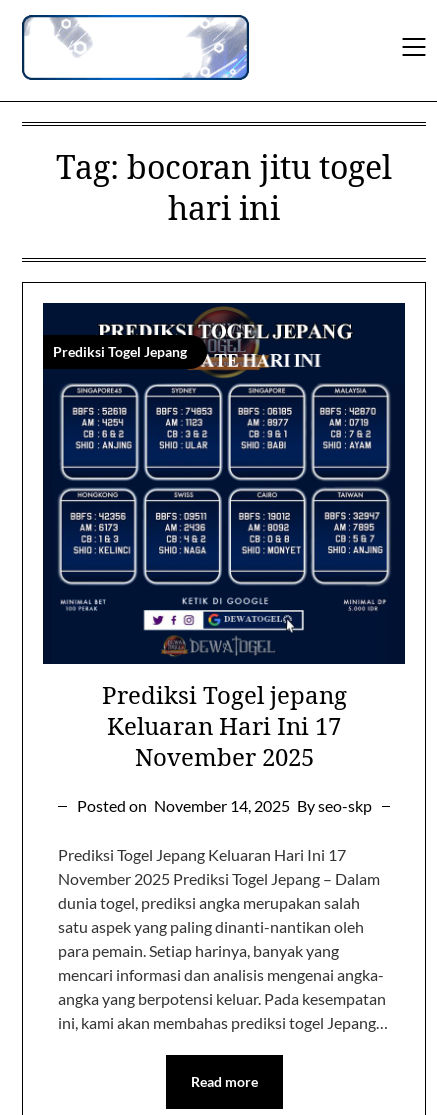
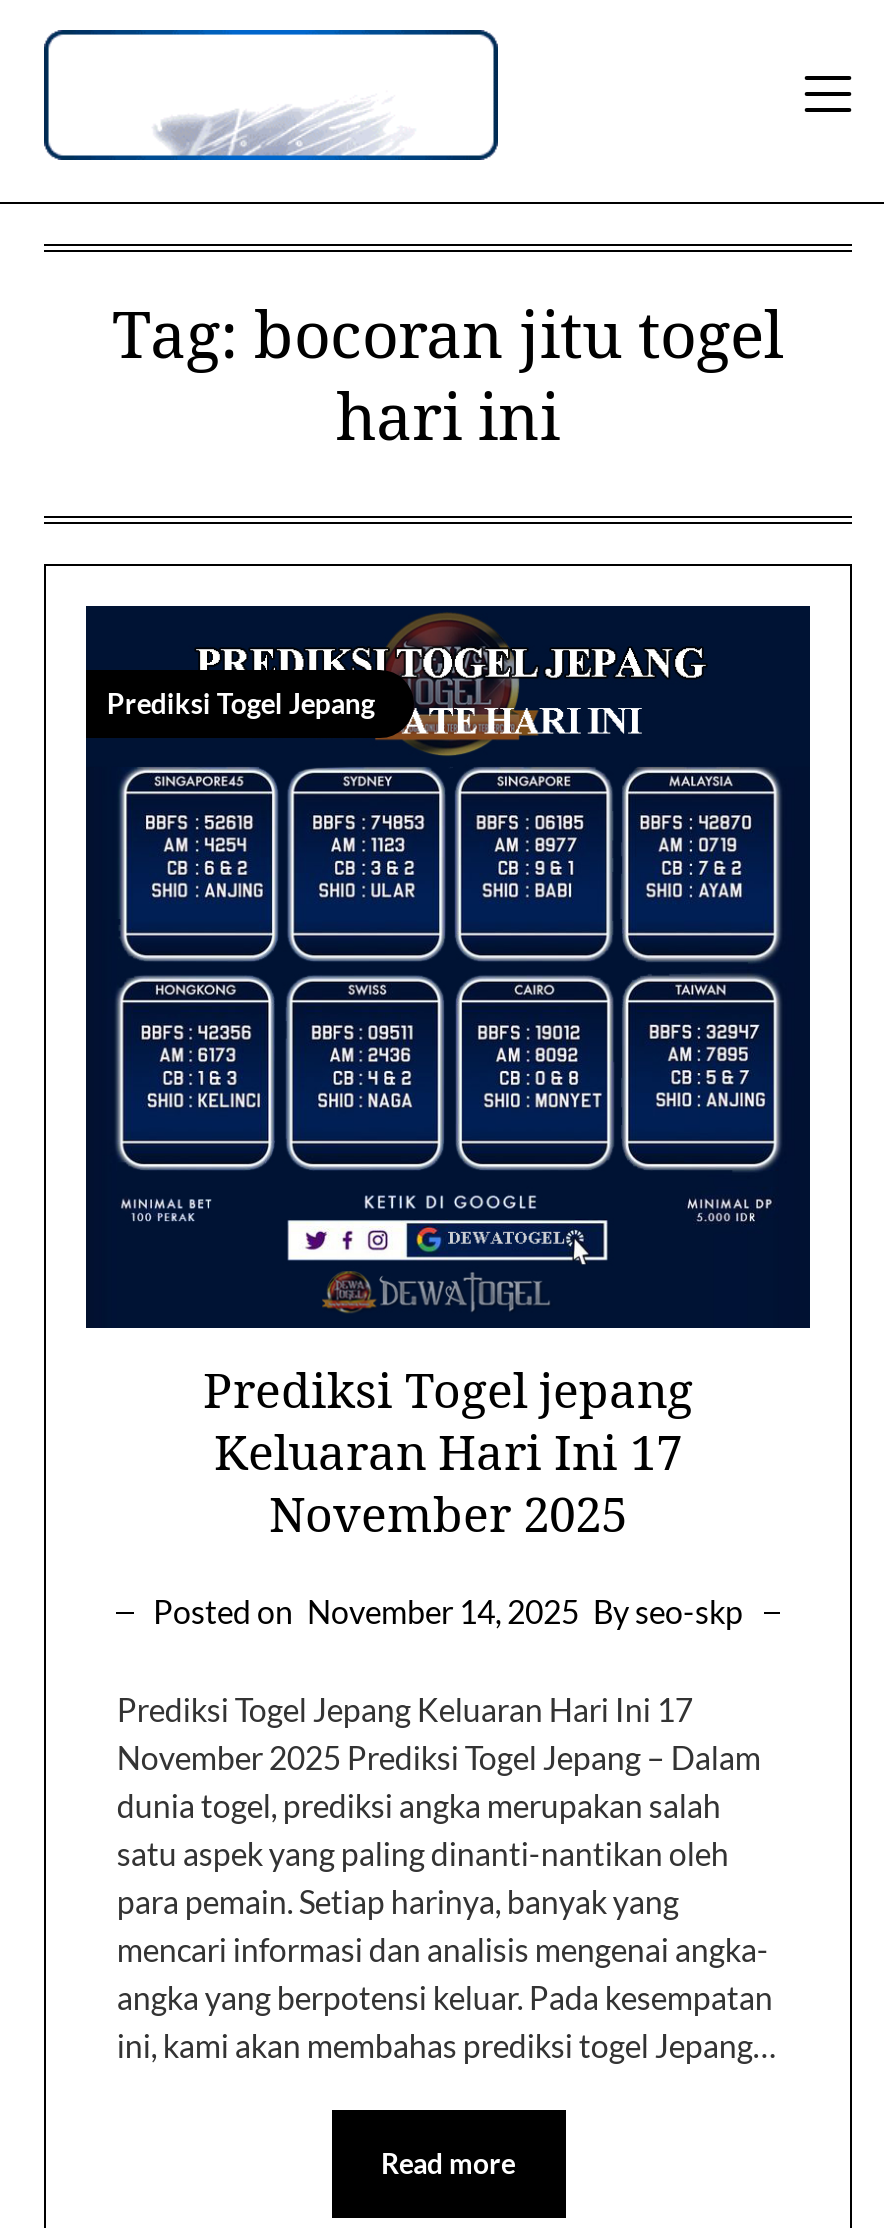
[50,17,248,79] [image] -> [104,36,494,156] [image]

